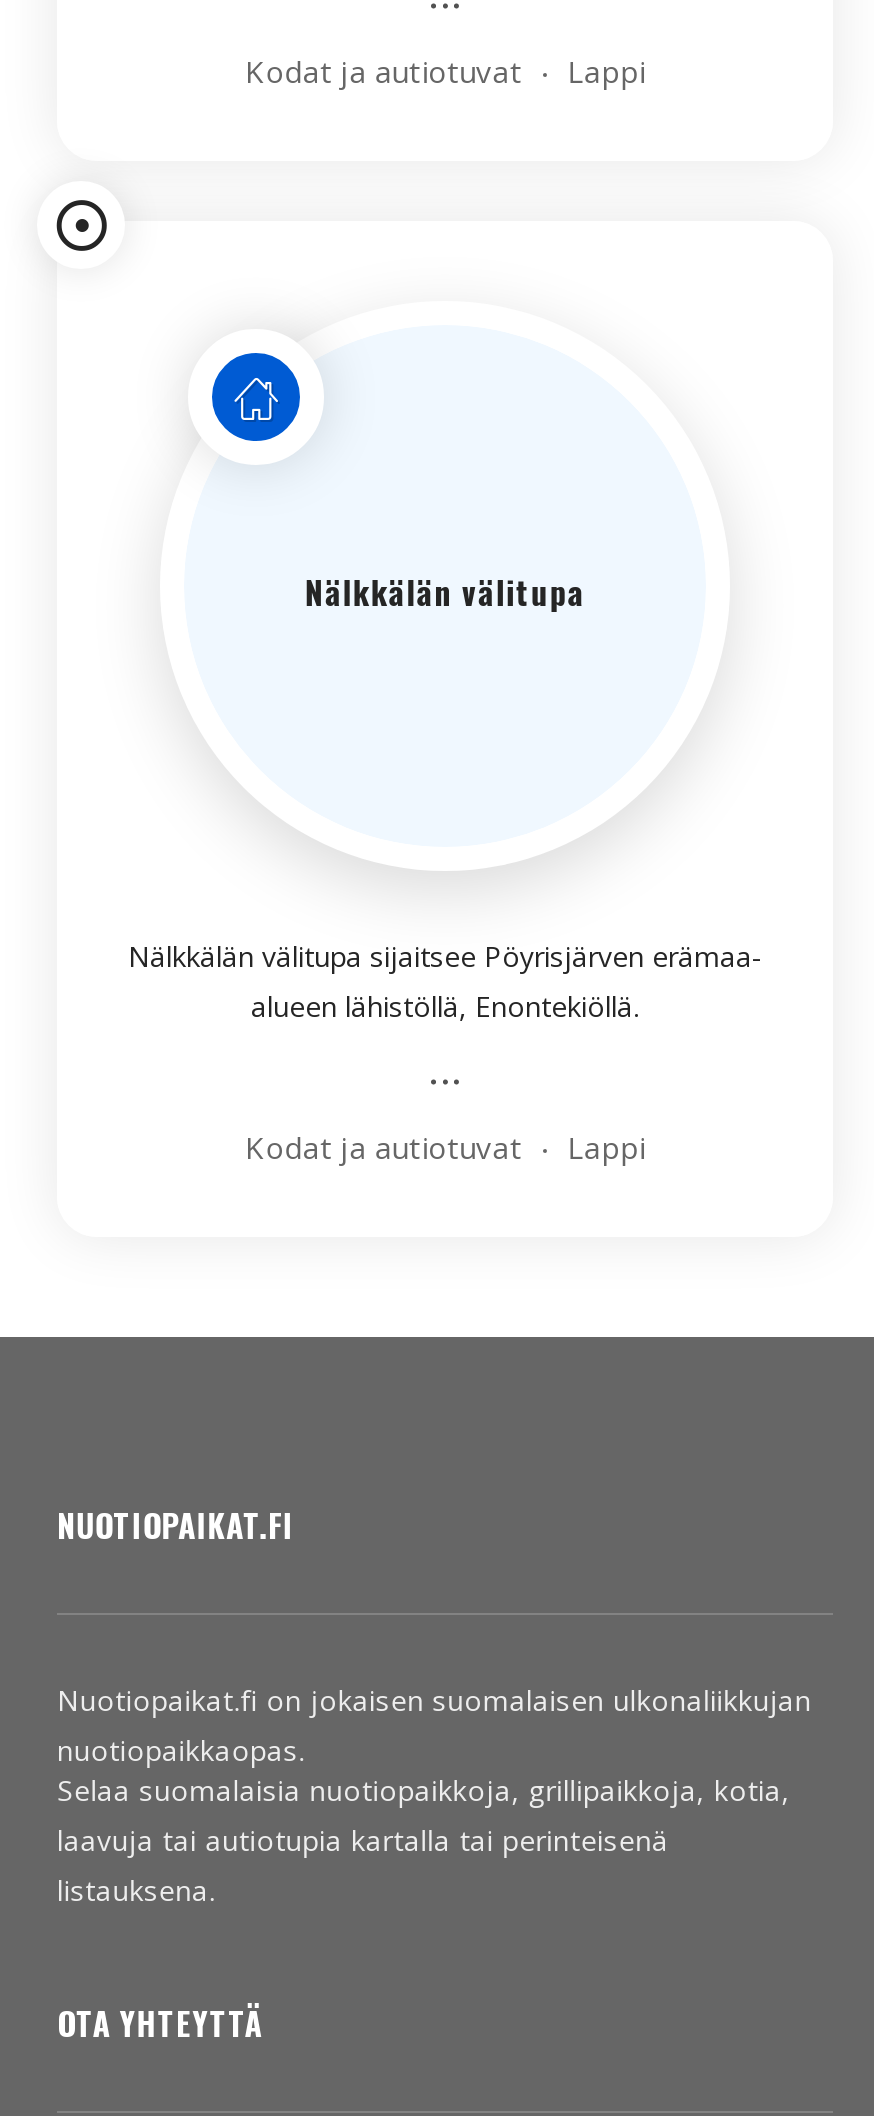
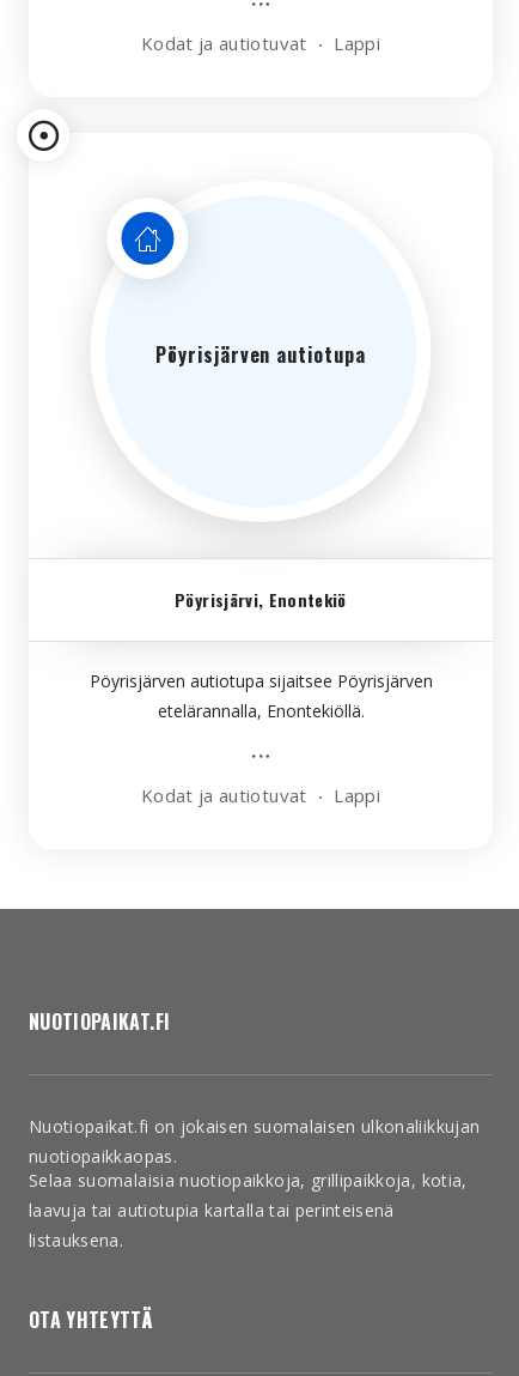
[305,567,585,615] Nälkkälän välitupa -> [155,340,366,369] Pöyrisjärven autiotupa
[128,937,762,1025] Nälkkälän välitupa sijaitsee Pöyrisjärven erämaa- | alueen lähistöllä, Enontekiöllä. -> [89,587,432,722] Pöyrisjärvi, Enontekiö | Pöyrisjärven autiotupa sijaitsee Pöyrisjärven | etelärannalla, Enontekiöllä.

